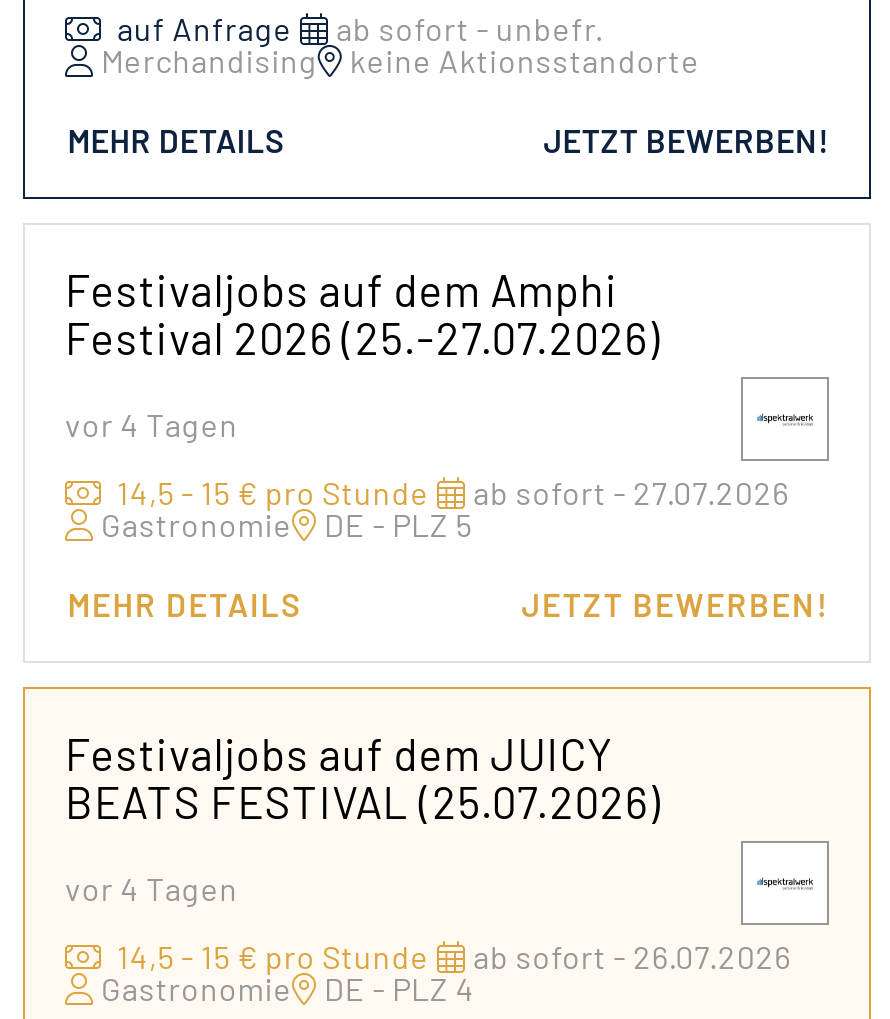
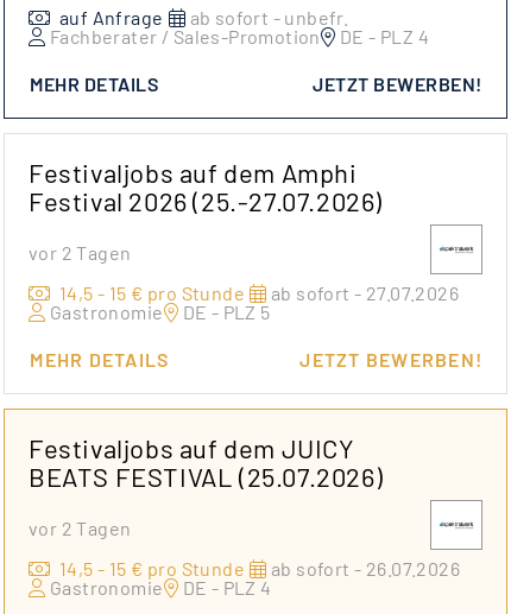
[101,41,700,79] Merchandising | keine Aktionsstandorte -> [50,25,429,48] Fachberater / Sales-Promotion | DE - PLZ 4
[65,404,238,442] vor 4 Tagen -> [29,241,131,263] vor 2 Tagen
[65,868,238,906] vor 4 Tagen -> [29,516,131,539] vor 2 Tagen

